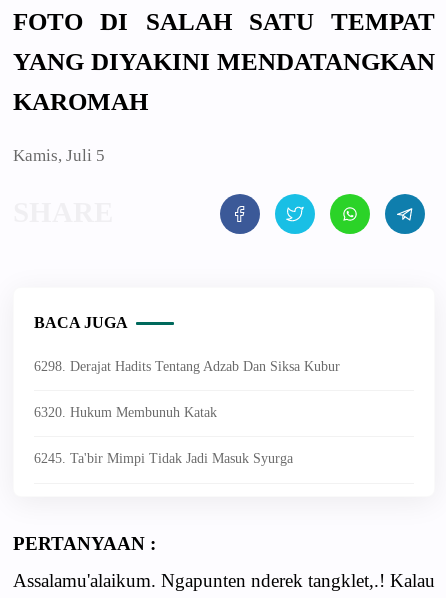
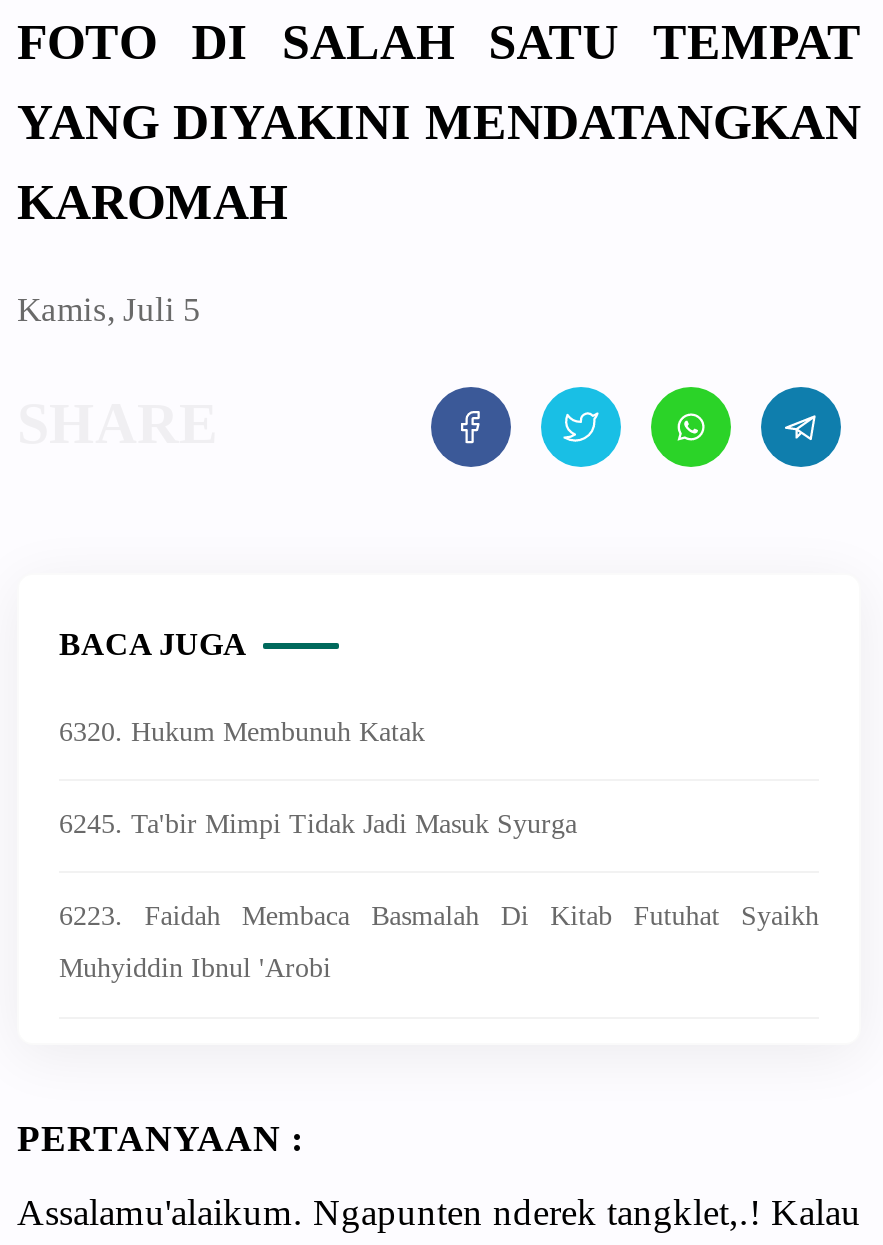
[34,359,340,374] 6298. Derajat Hadits Tentang Adzab Dan Siksa Kubur -> none
moved [34,405,293,466] -> [59,717,577,840]: 6320. Hukum Membunuh Katak | 6245. Ta'bir Mimpi Tidak Jadi Masuk Syurga
none -> [59,902,819,984] 6223. Faidah Membaca Basmalah Di Kitab Futuhat Syaikh | Muhyiddin Ibnul 'Arobi

